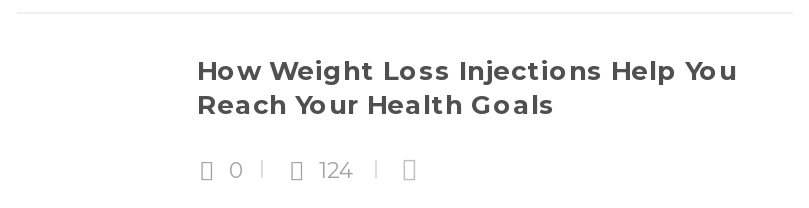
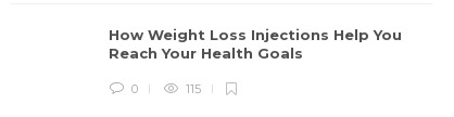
[313,156,355,184] 124 -> [182,81,201,96] 115

